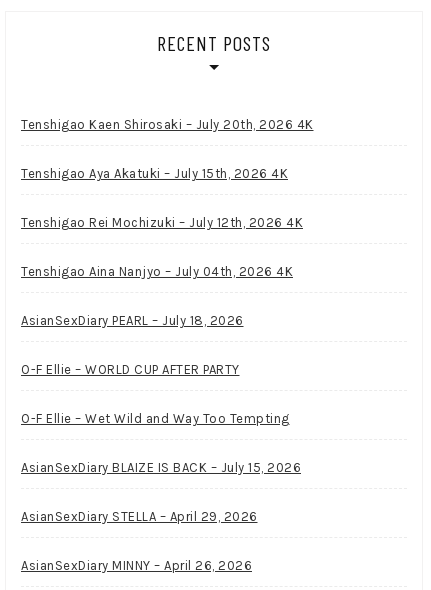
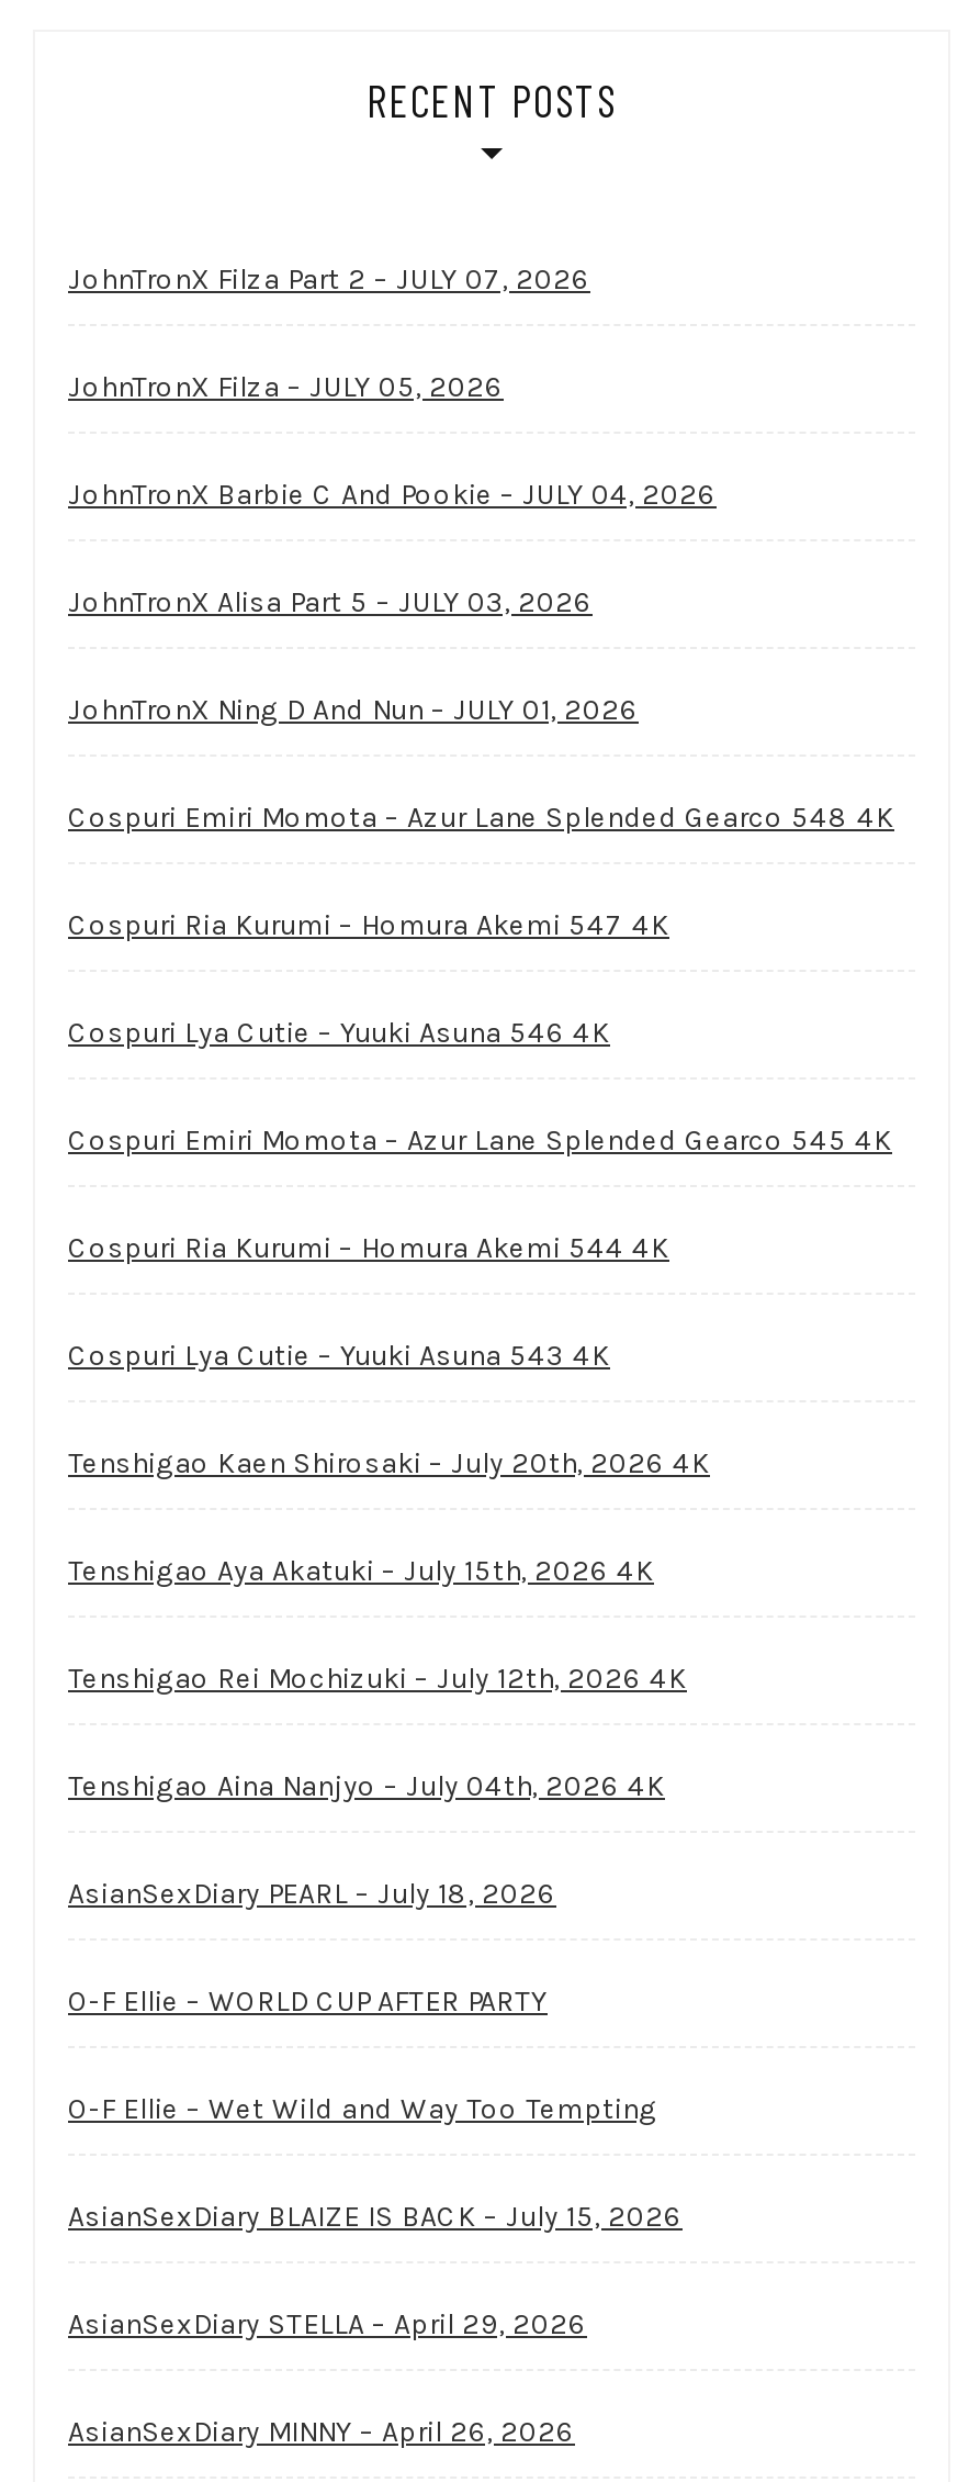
none -> [68,262,894,1371] JohnTronX Filza Part 2 – JULY 07, 2026 | JohnTronX Filza – JULY 05, 2026 | JohnTronX Barbie C And Pookie – JULY 04, 2026 | JohnTronX Alisa Part 5 – JULY 03, 2026 | JohnTronX Ning D And Nun – JULY 01, 2026 | Cospuri Emiri Momota – Azur Lane Splended Gearco 548 4K | Cospuri Ria Kurumi – Homura Akemi 547 4K | Cospuri Lya Cutie – Yuuki Asuna 546 4K | Cospuri Emiri Momota – Azur Lane Splended Gearco 545 4K | Cospuri Ria Kurumi – Homura Akemi 544 4K | Cospuri Lya Cutie – Yuuki Asuna 543 4K

